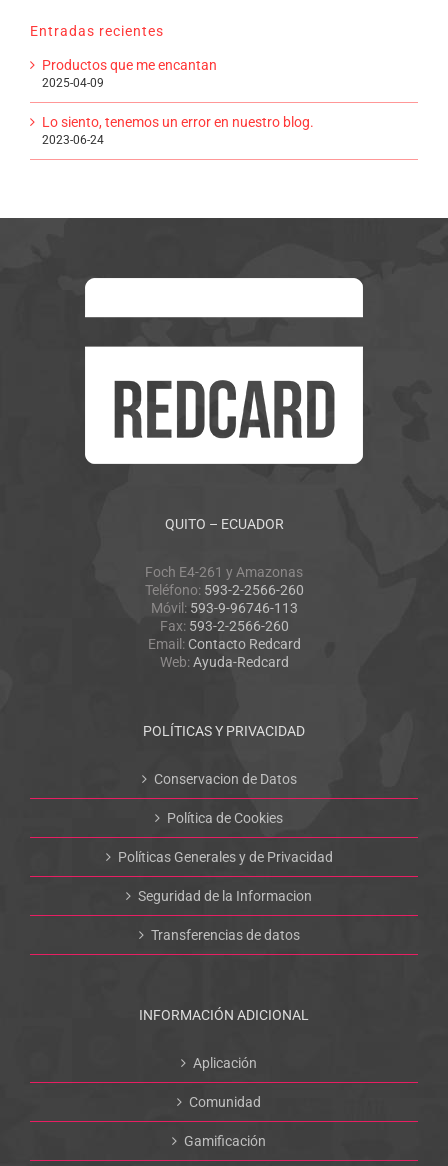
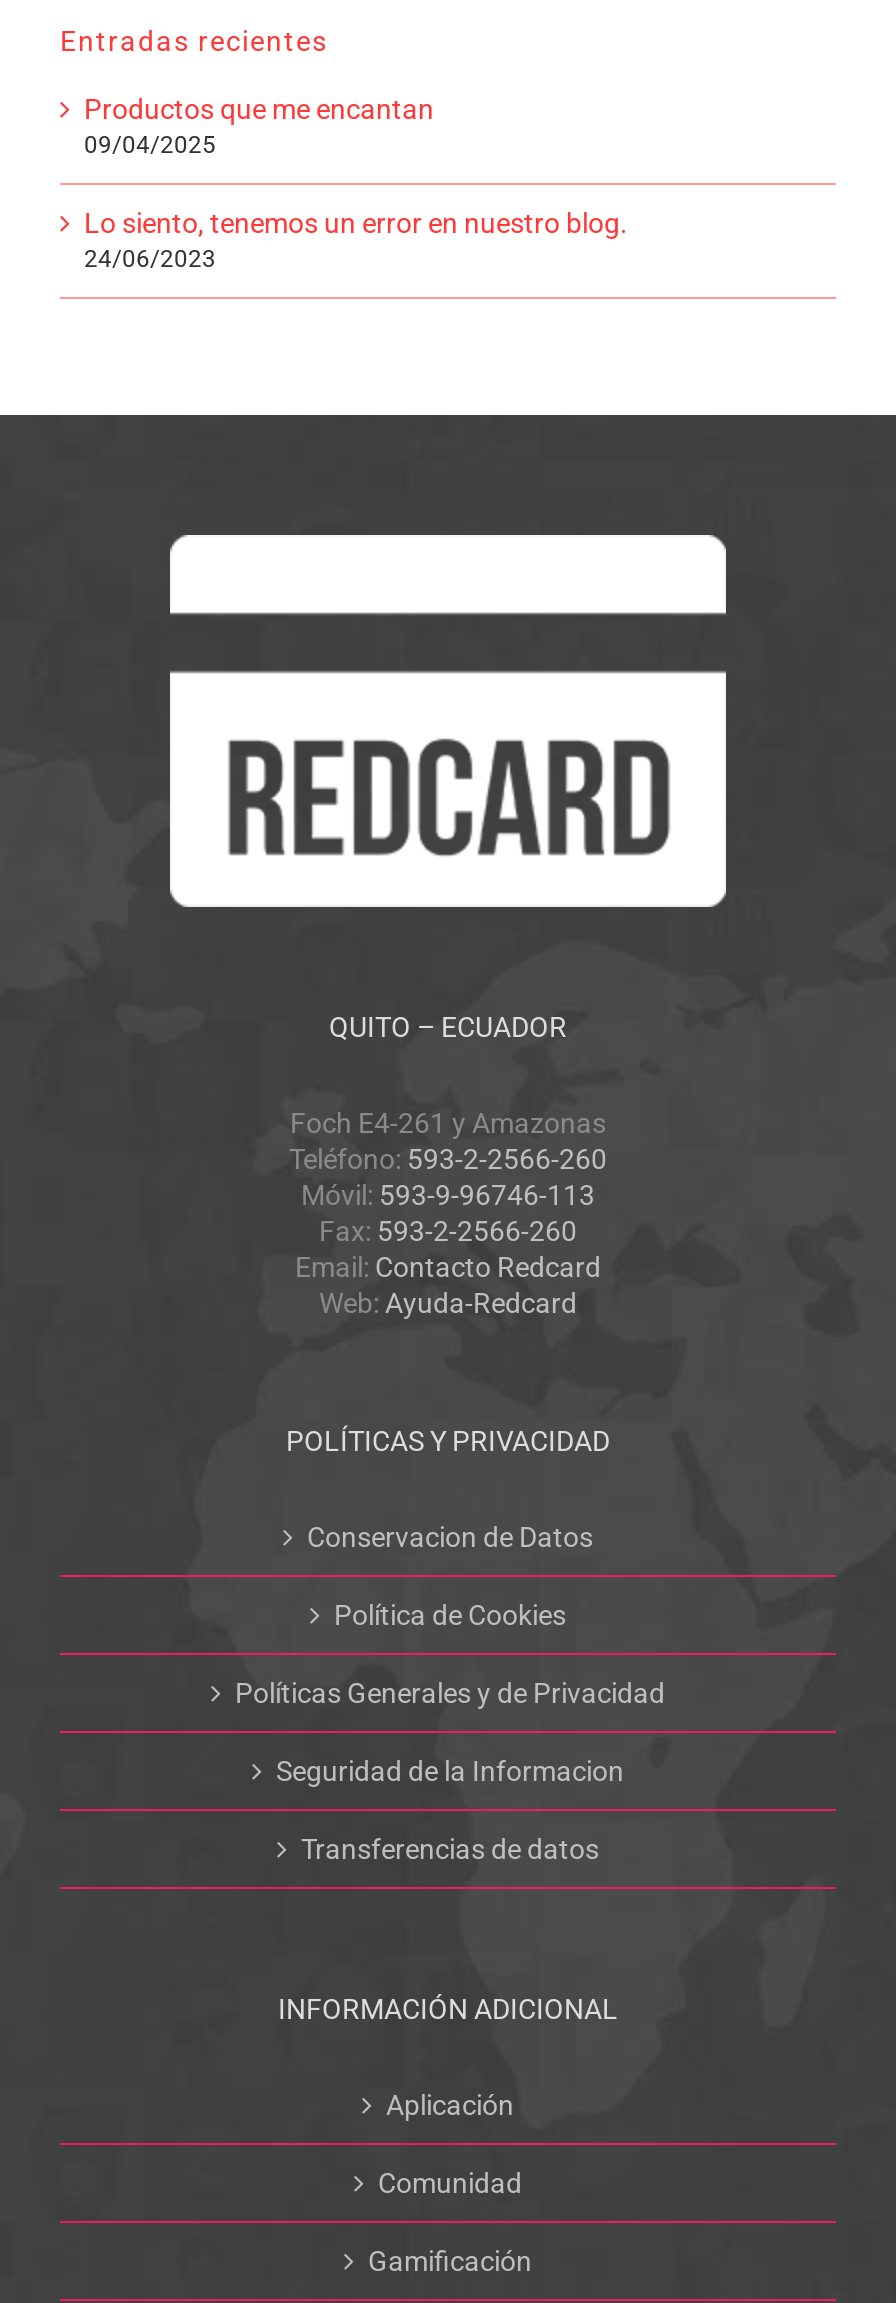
[42,76,104,90] 2025-04-09 -> [84,130,216,158] 09/04/2025
[42,133,104,147] 2023-06-24 -> [84,244,216,272] 24/06/2023

